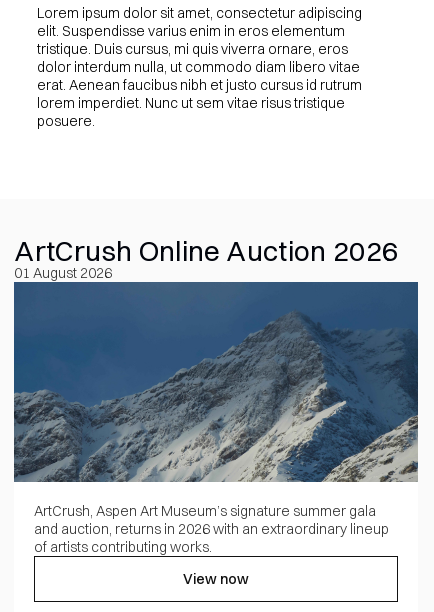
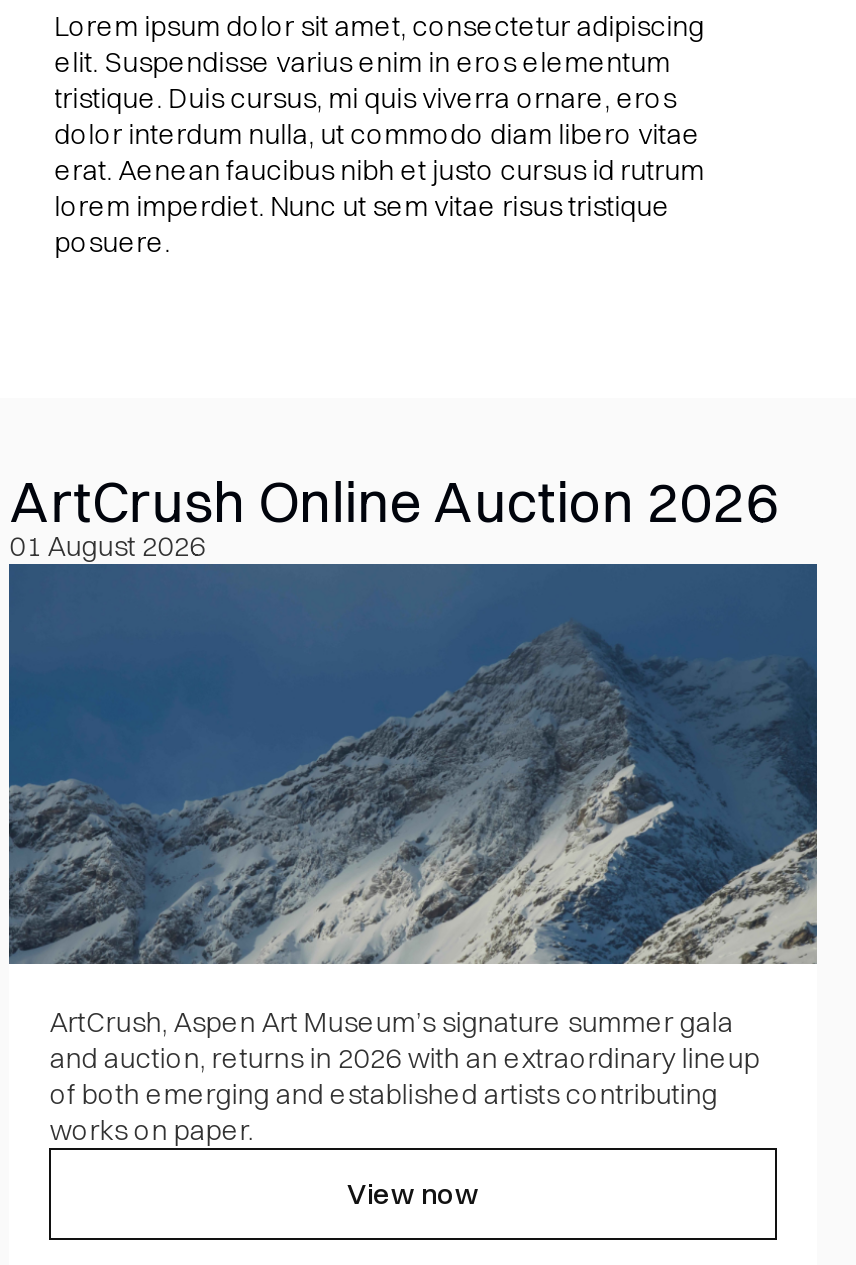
[34,538,212,556] of artists contributing works. -> [50,1075,718,1147] of both emerging and established artists contributing | works on paper.

